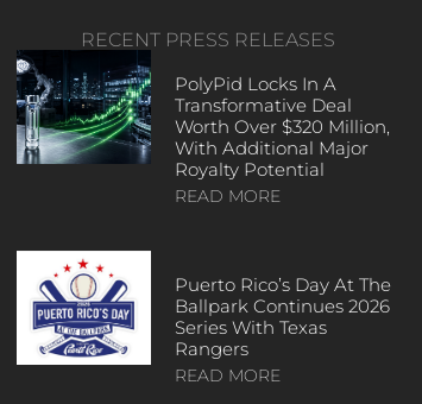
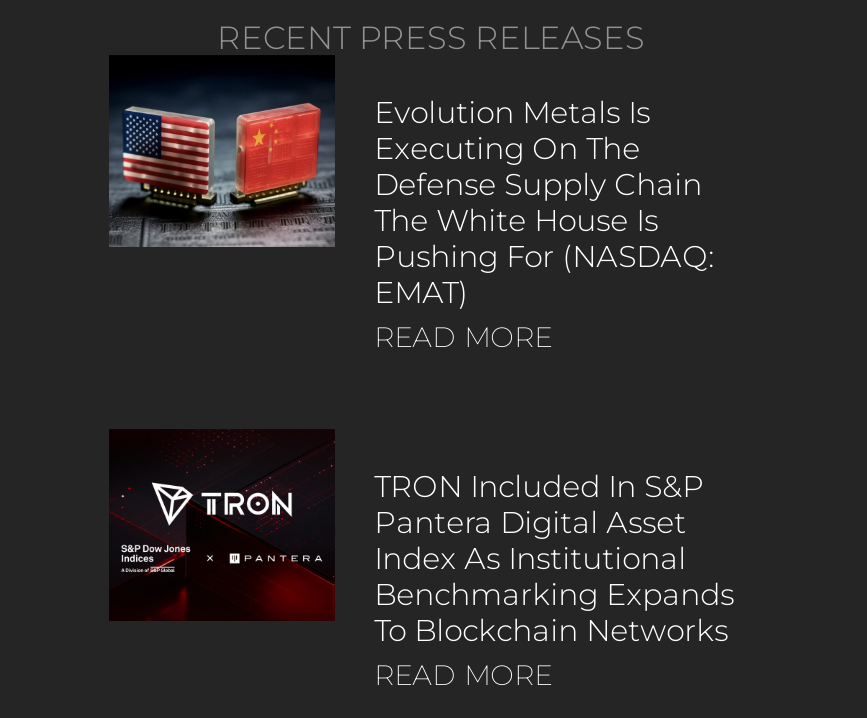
[15,58,389,181] [image] | PolyPid Locks In A | Transformative Deal | Worth Over $320 Million, | With Additional Major | Royalty Potential -> [109,57,714,312] [image] | Evolution Metals Is | Executing On The | Defense Supply Chain | The White House Is | Pushing For (NASDAQ: | EMAT)
[15,250,391,366] [image] | Puerto Rico’s Day At The | Ballpark Continues 2026 | Series With Texas | Rangers -> [107,429,734,650] [image] | TRON Included In S&P | Pantera Digital Asset | Index As Institutional | Benchmarking Expands | To Blockchain Networks

